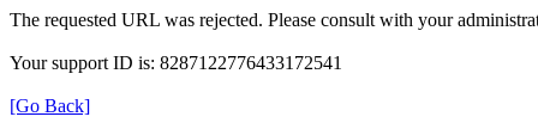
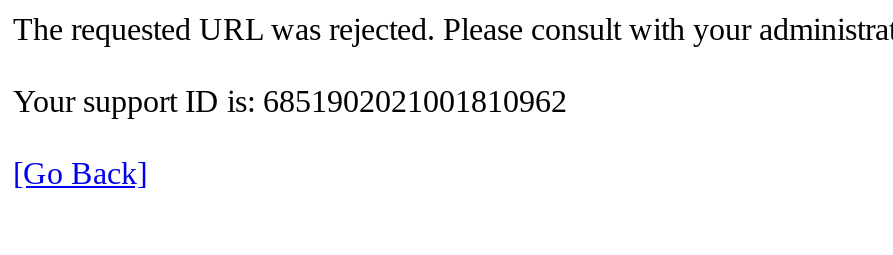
[10,53,342,73] Your support ID is: 8287122776433172541 -> [13,84,567,118] Your support ID is: 6851902021001810962

